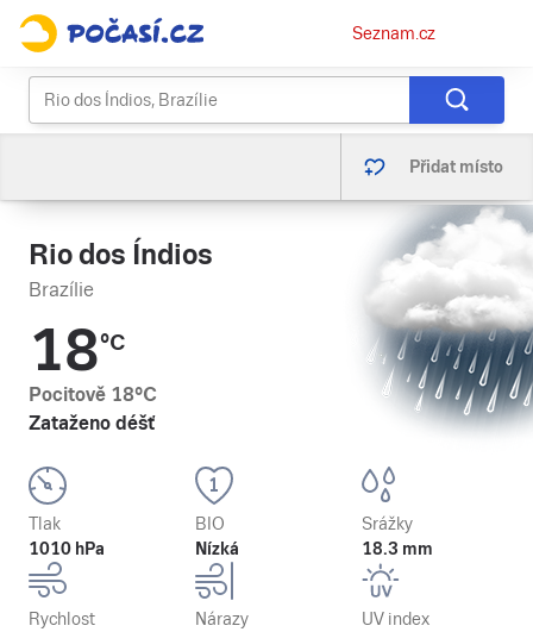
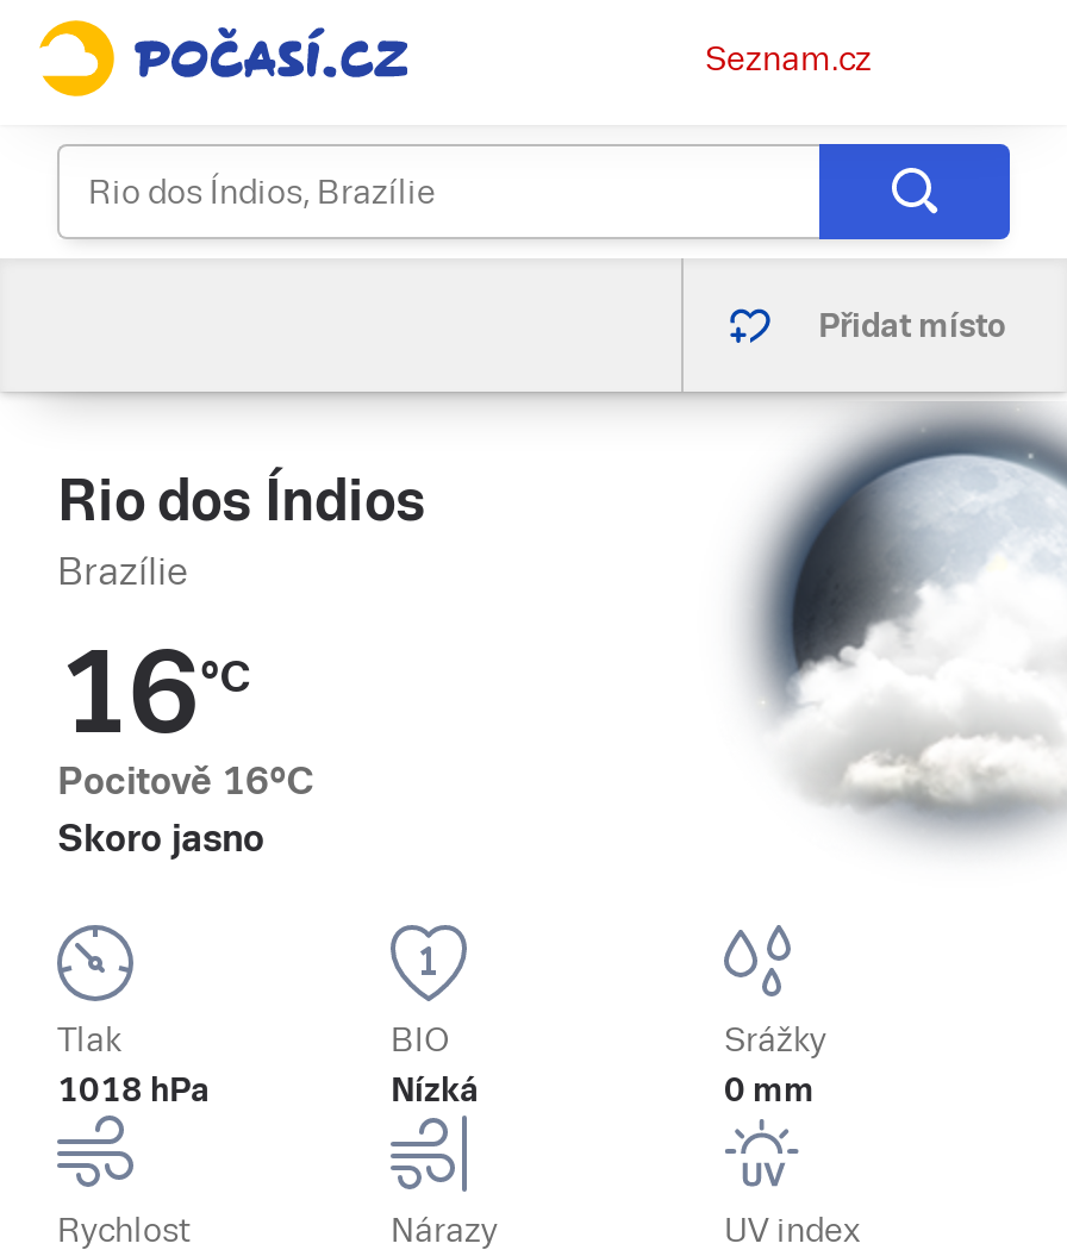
[375,208,529,414] [image] -> [750,408,1060,820] [image]
[29,318,157,434] 18°C | Pocitově 18°C | Zataženo déšť -> [57,627,314,861] 16°C | Pocitově 16°C | Skoro jasno
[29,539,105,558] 1010 hPa -> [57,1070,210,1108] 1018 hPa
[362,539,433,558] 18.3 mm -> [724,1070,815,1108] 0 mm

